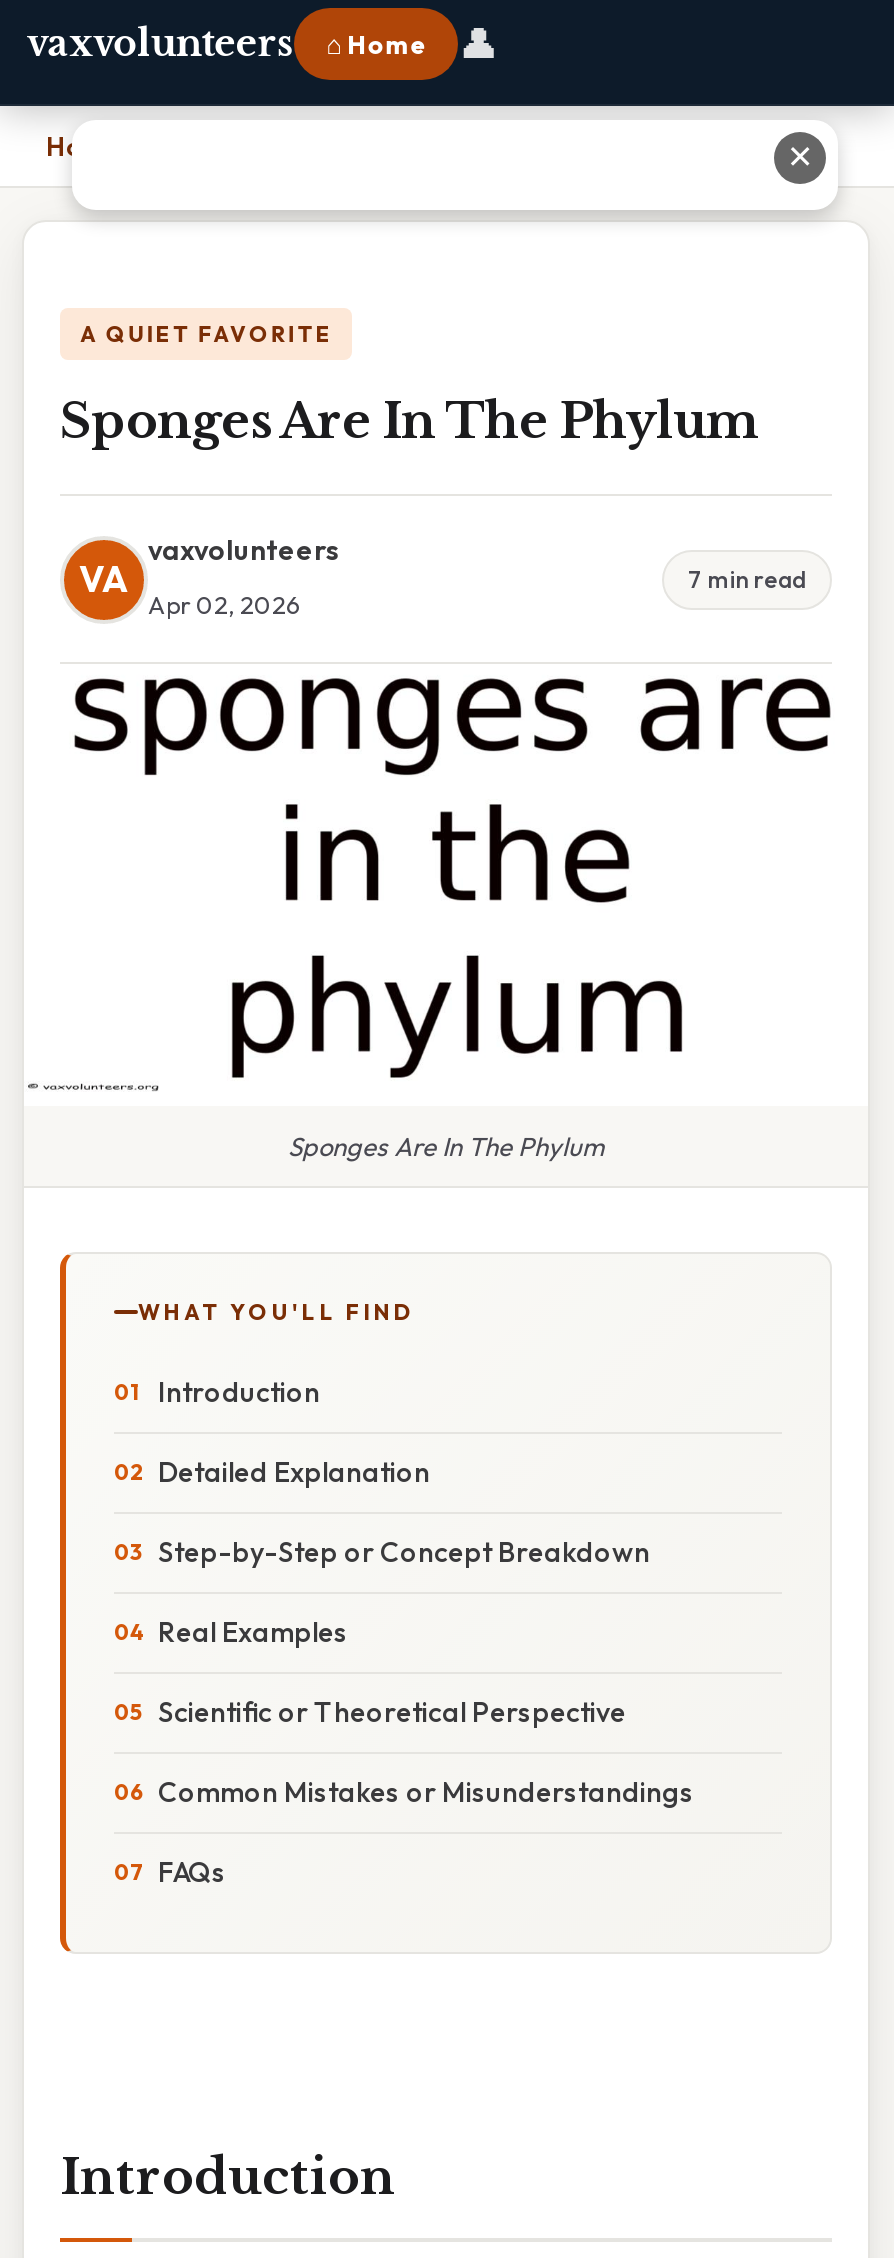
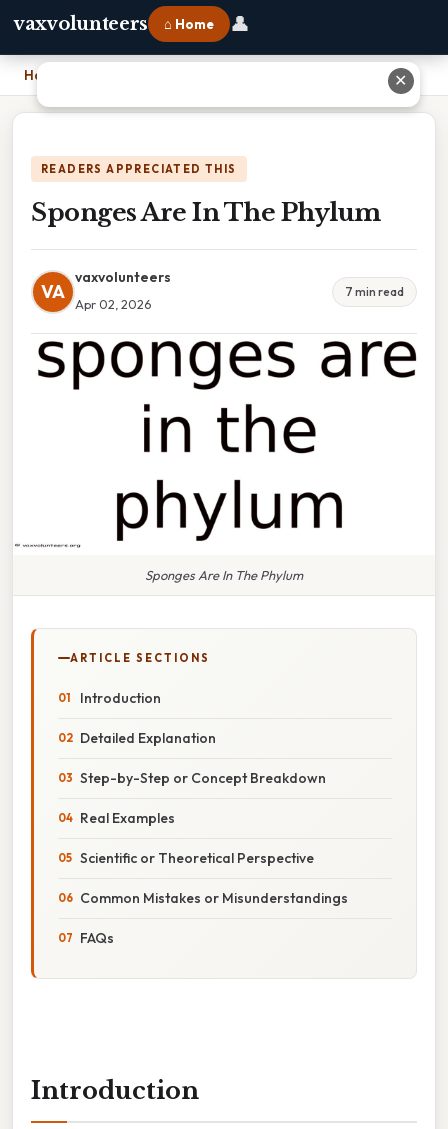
[80,320,333,348] A QUIET FAVORITE -> [41,162,237,176] READERS APPRECIATED THIS
[138,1298,416,1326] WHAT YOU'LL FIND -> [70,651,210,665] ARTICLE SECTIONS

